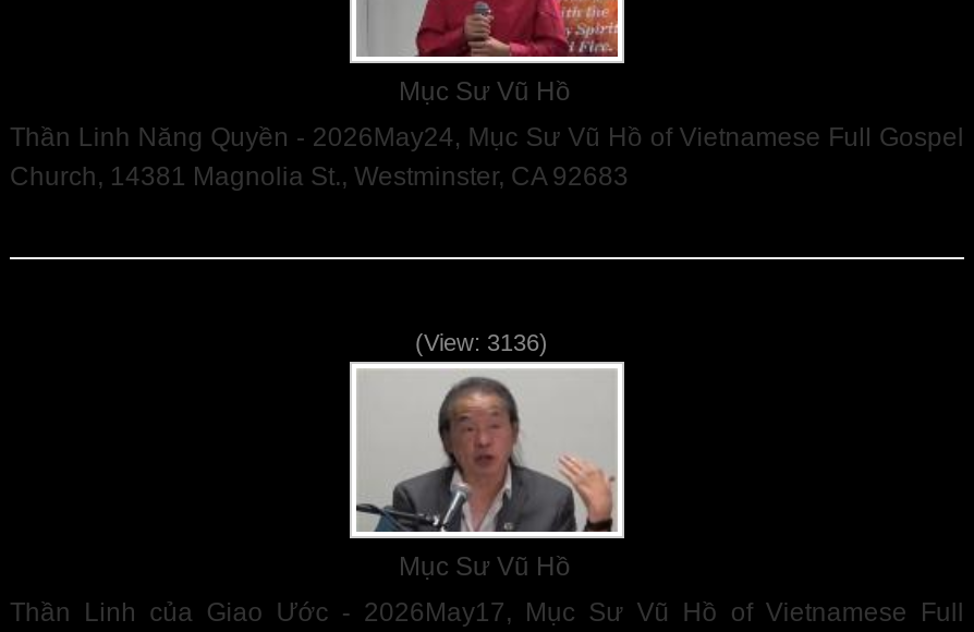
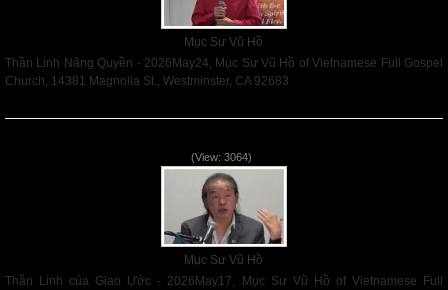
[415,329,548,355] (View: 3136) -> [191,151,252,163] (View: 3064)

